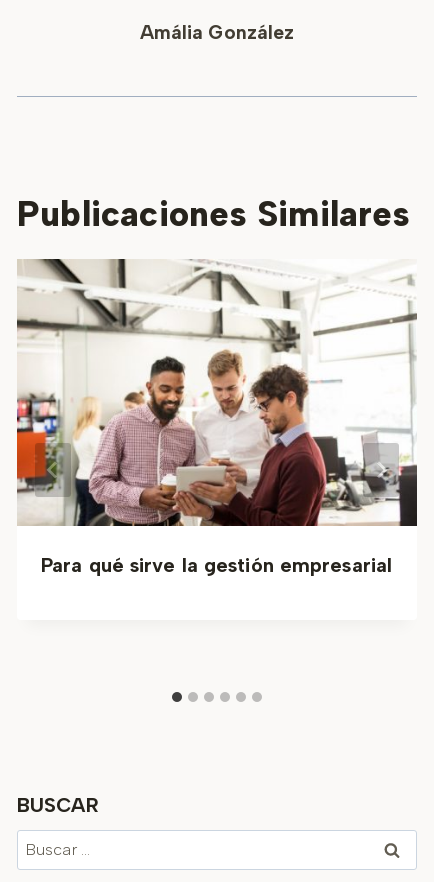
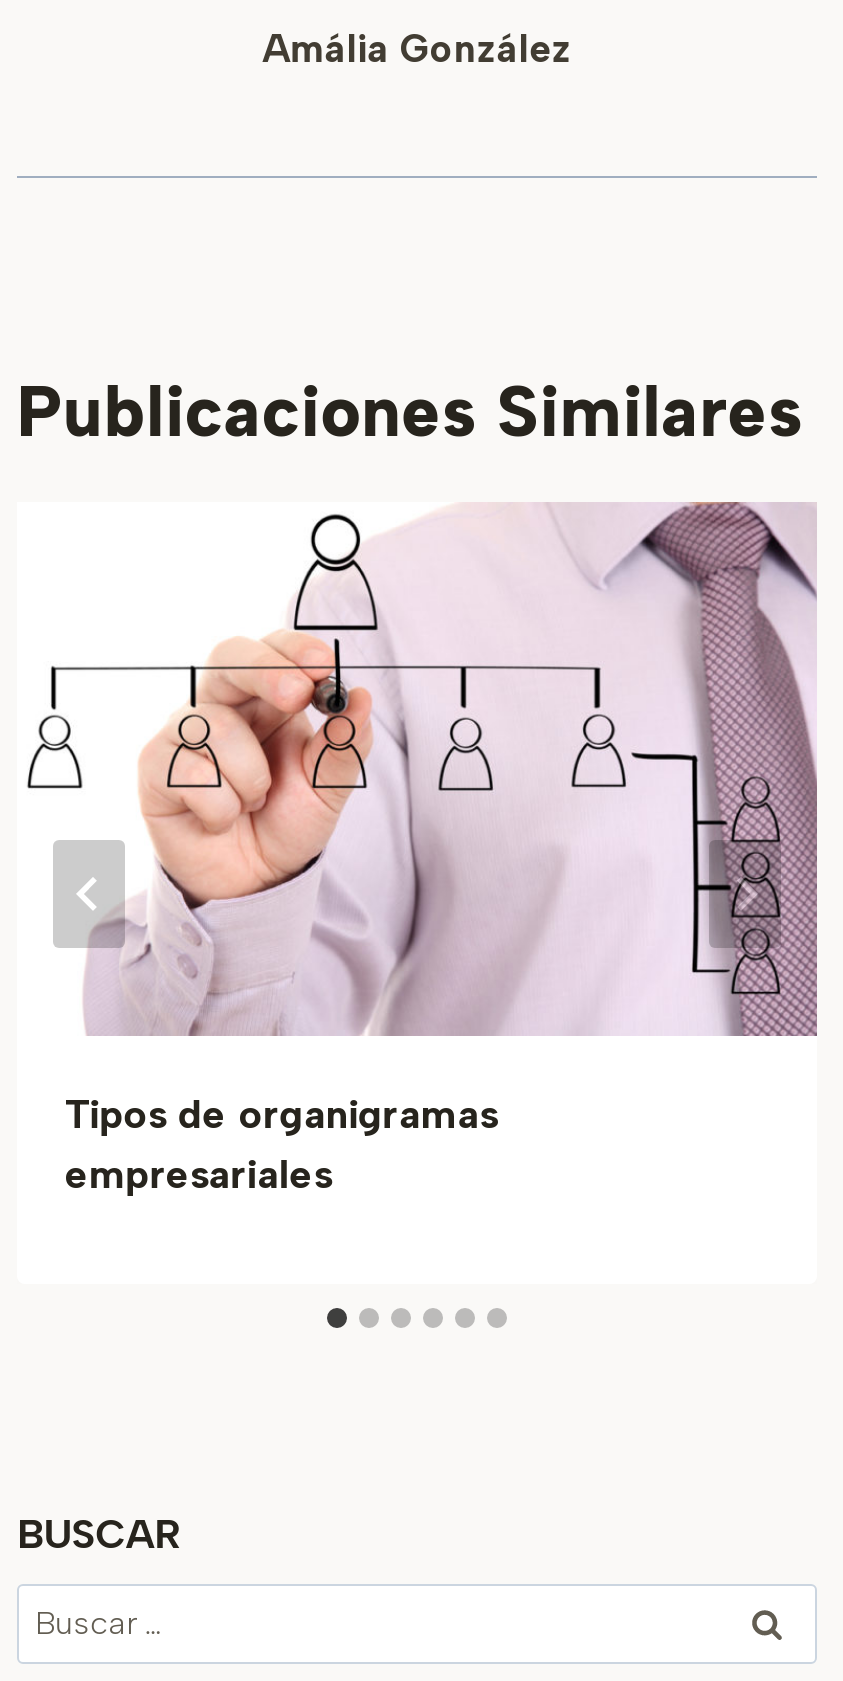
[16,258,417,577] [image] | Para qué sirve la gestión empresarial -> [17,500,819,1198] [image] | Tipos de organigramas | empresariales

